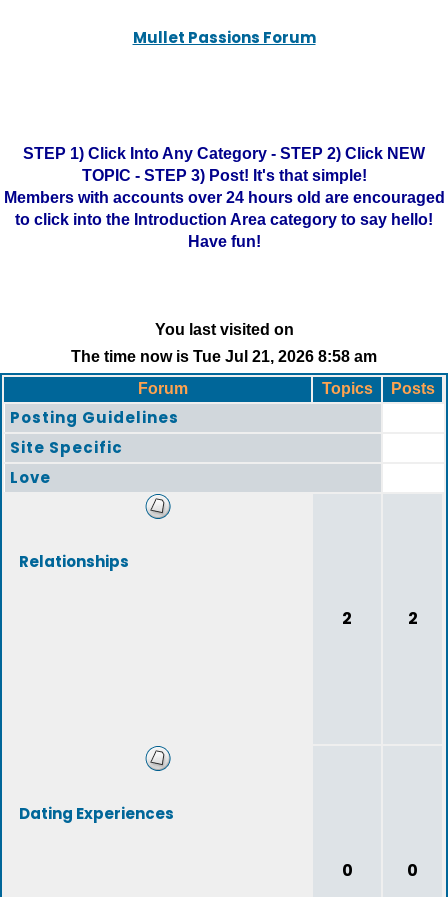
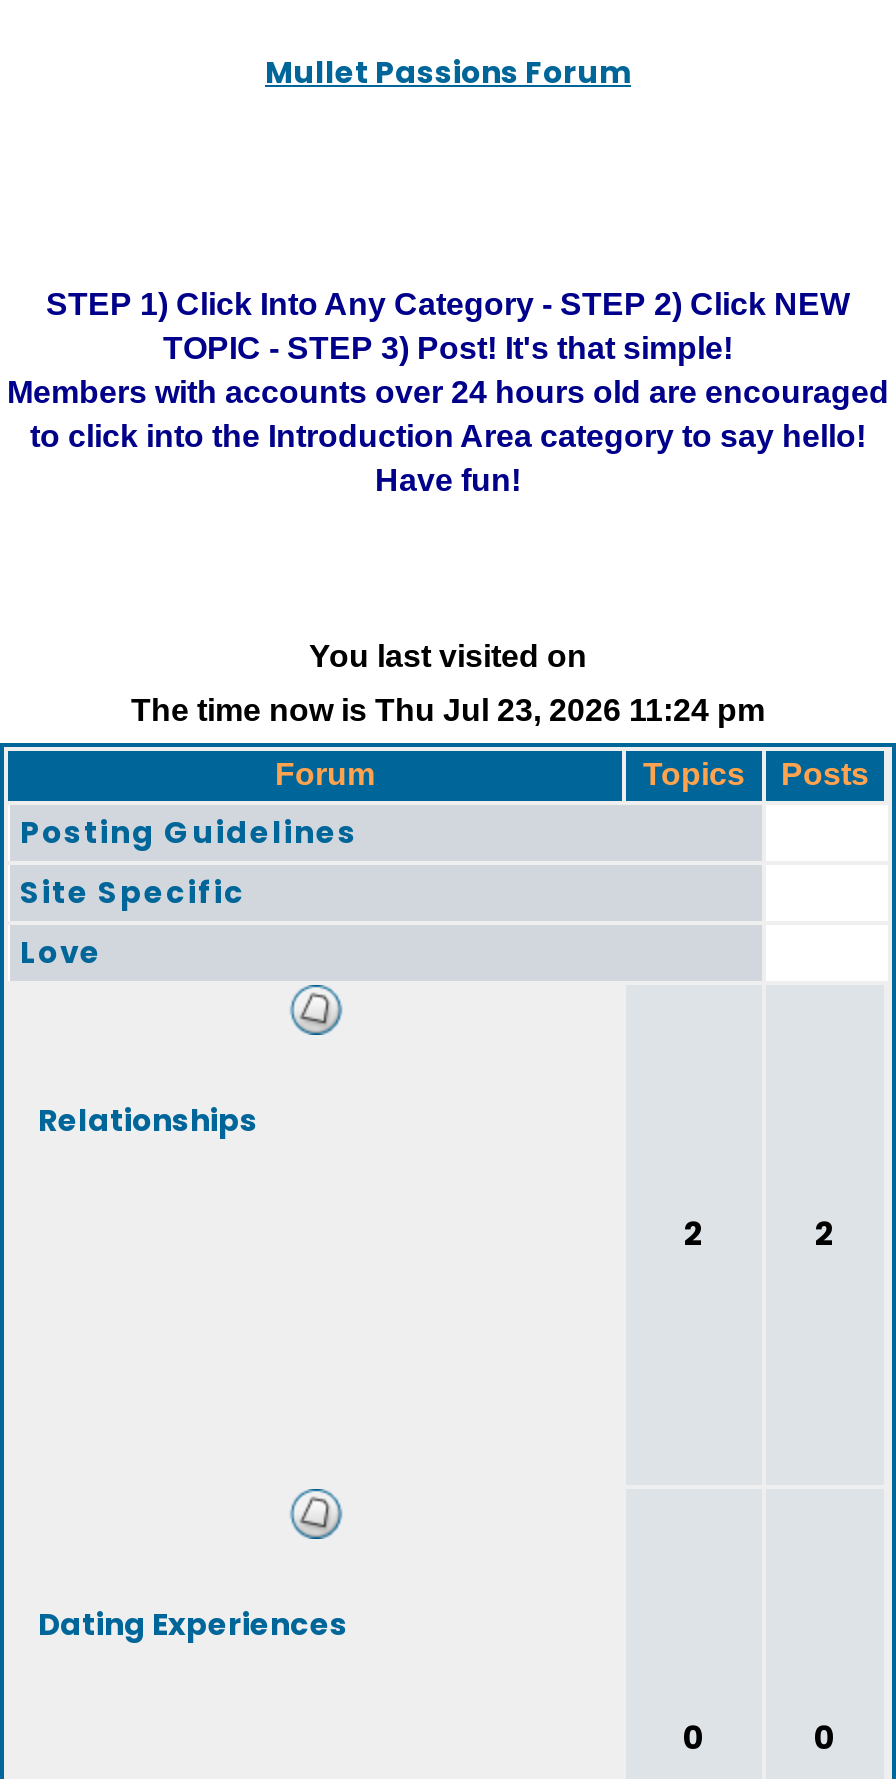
[71,348,377,365] The time now is Tue Jul 21, 2026 8:58 am -> [131,693,765,727] The time now is Thu Jul 23, 2026 11:24 pm

